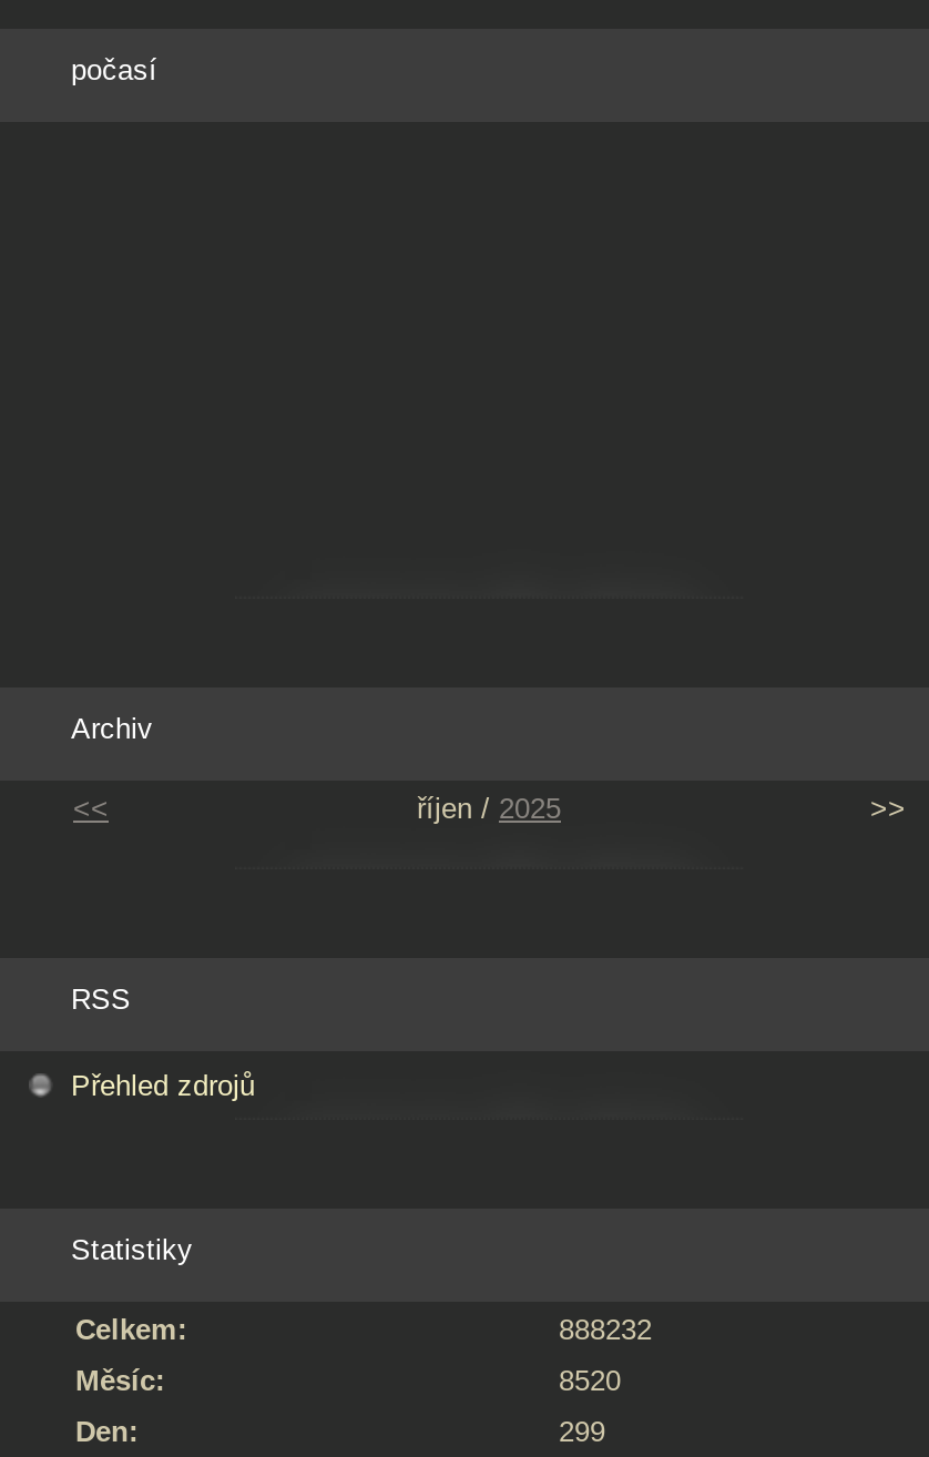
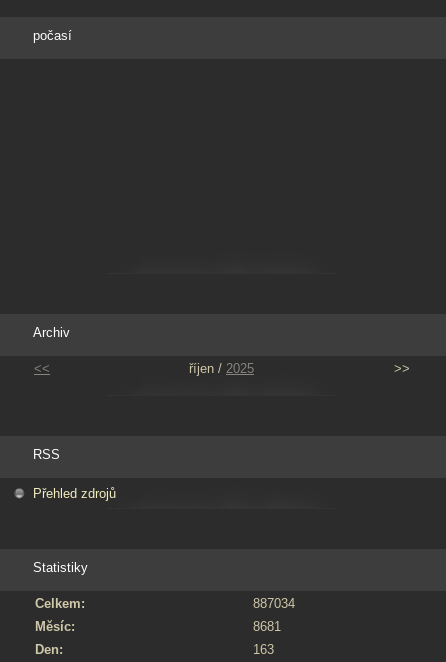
[559,1312,652,1345] 888232 -> [253,596,295,611] 887034
[559,1363,621,1396] 8520 -> [253,619,281,634] 8681
[559,1414,605,1447] 299 -> [253,642,274,657] 163

